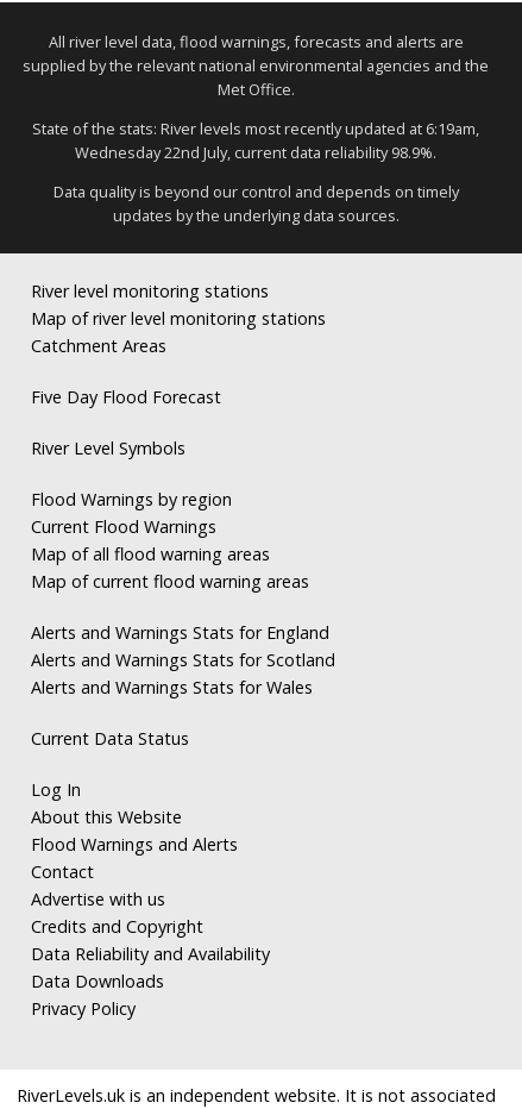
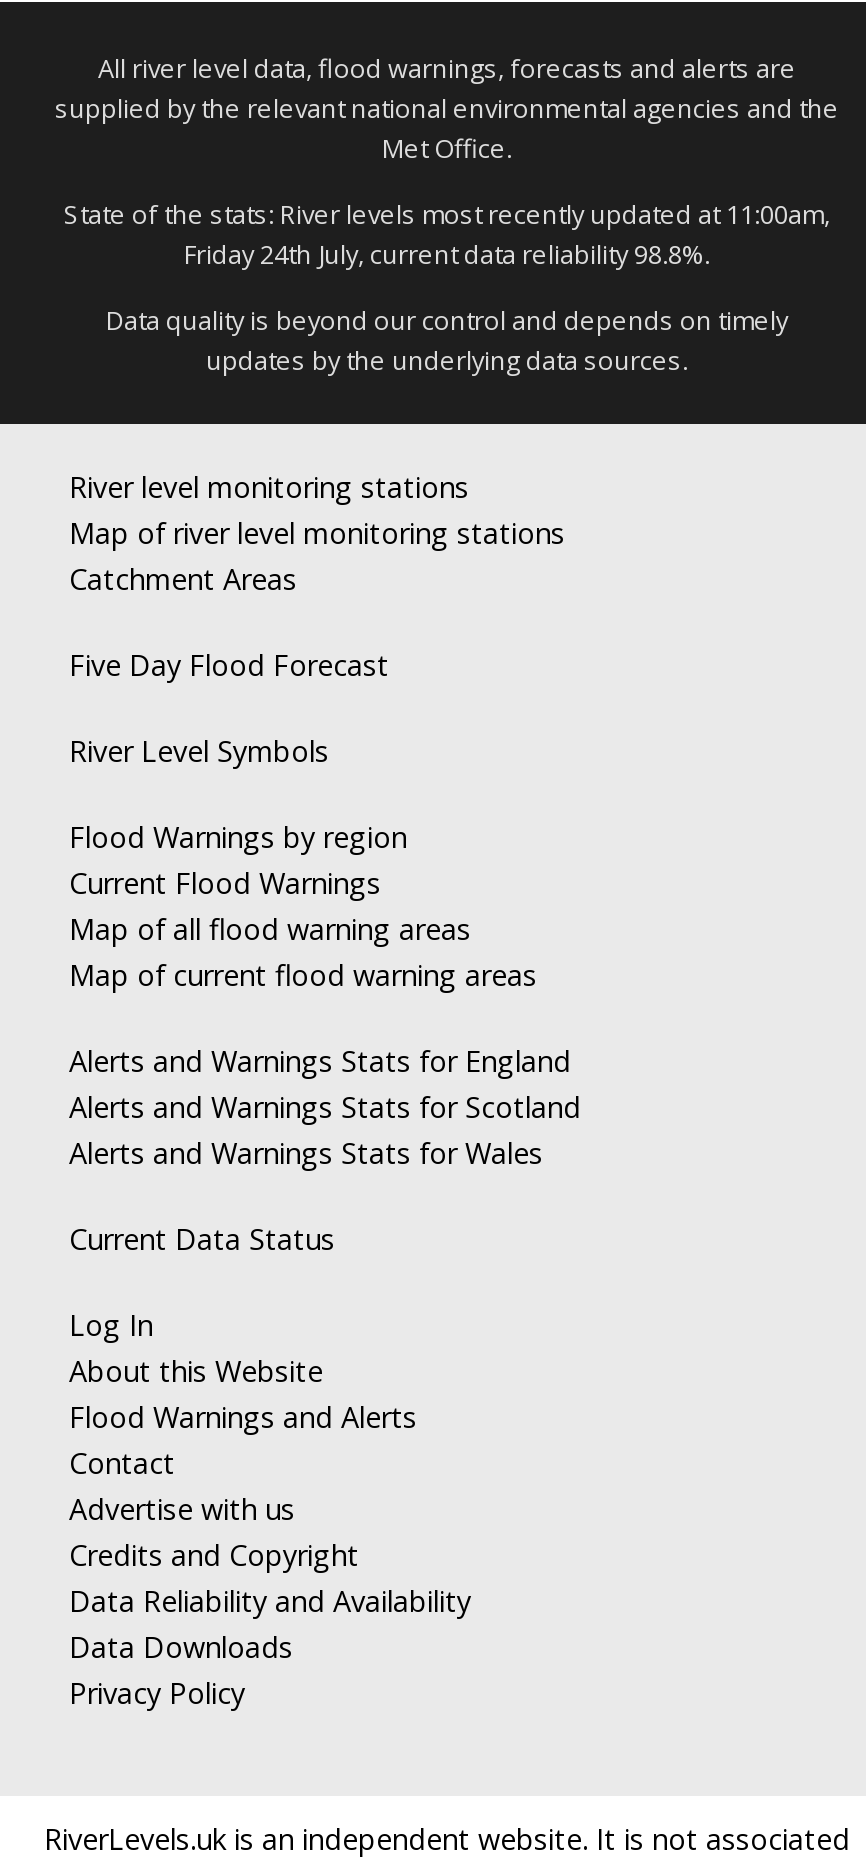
[32,117,479,139] State of the stats: River levels most recently updated at 6:19am, -> [64,195,830,231] State of the stats: River levels most recently updated at 11:00am,
[75,141,436,163] Wednesday 22nd July, current data reliability 98.9%. -> [184,235,710,271] Friday 24th July, current data reliability 98.8%.

